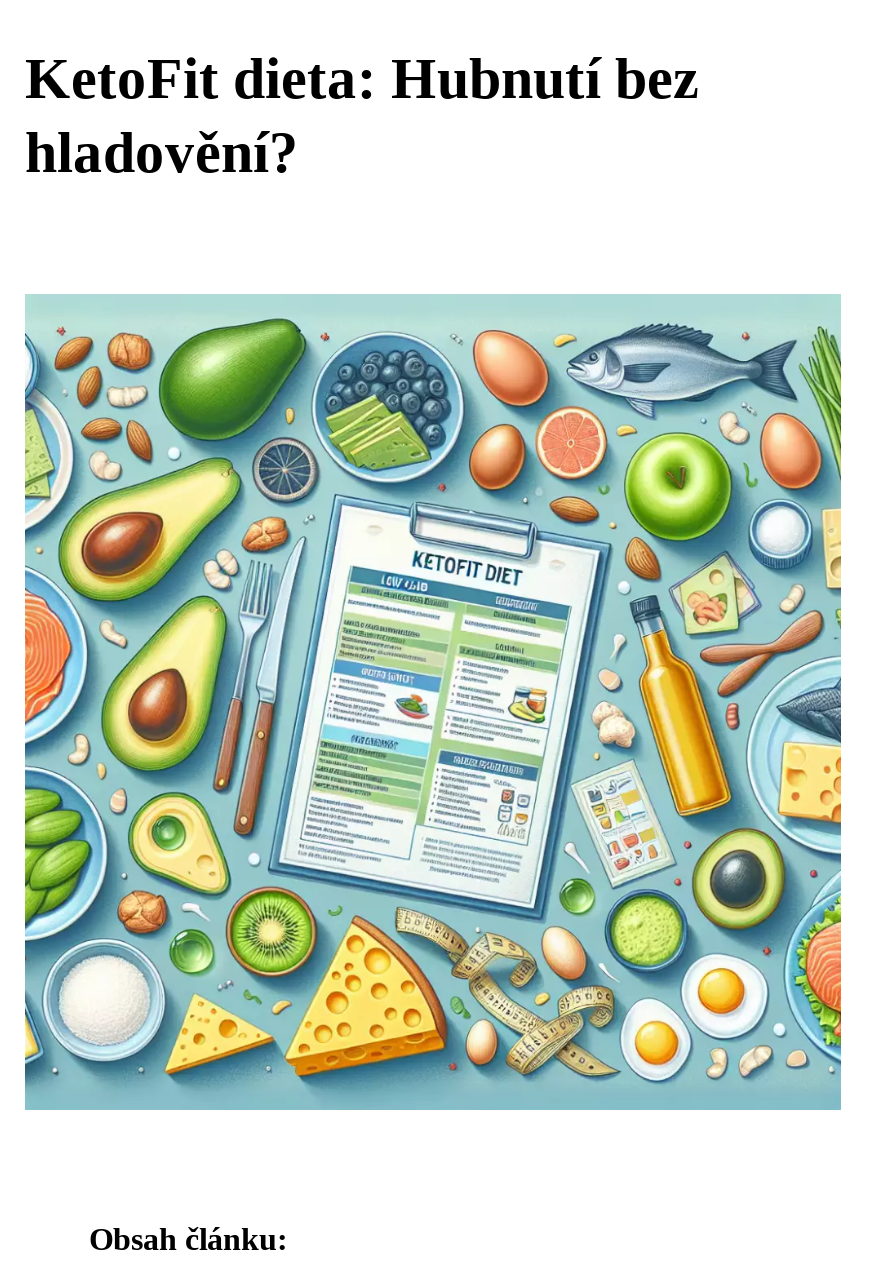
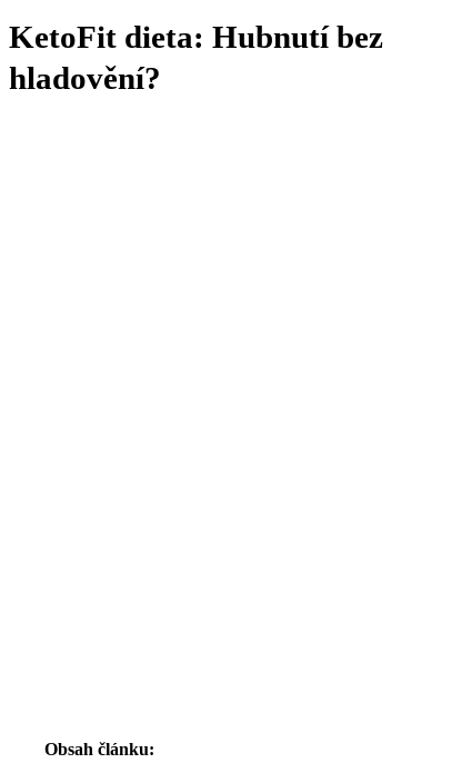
[23,294,843,1112] [image] -> none

